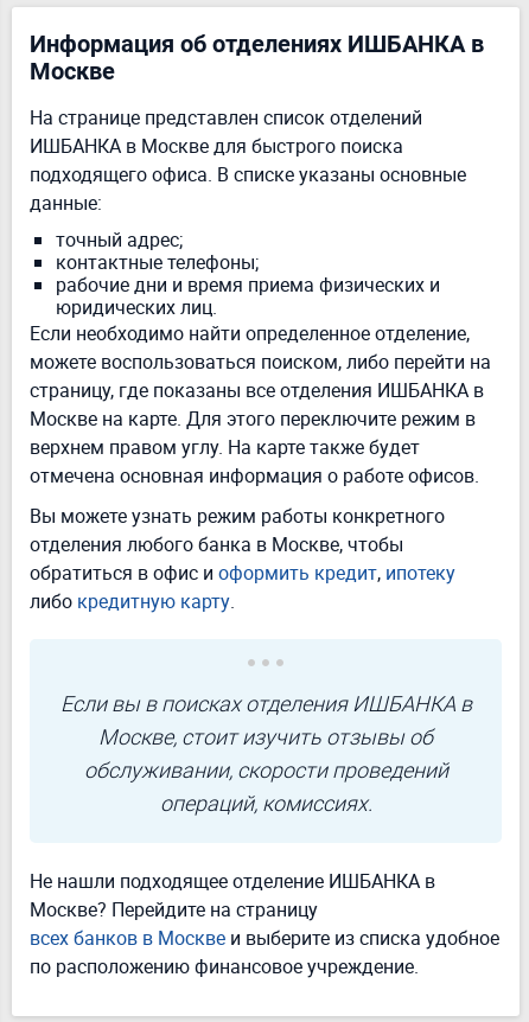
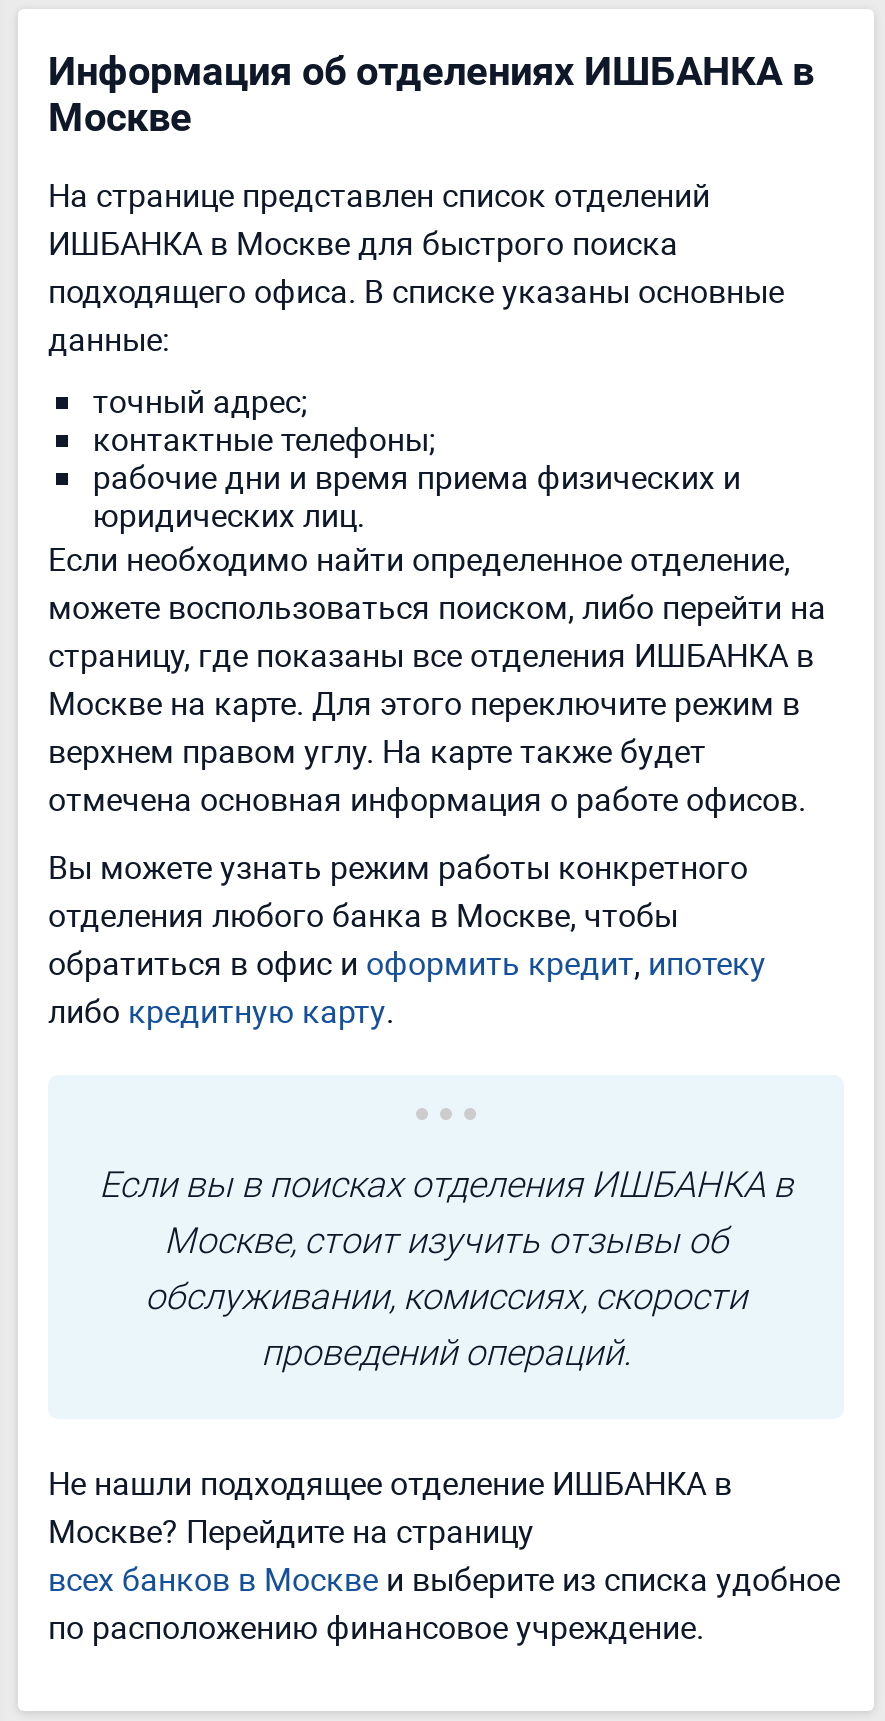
[84,755,448,816] обслуживании, скорости проведений | операций, комиссиях. -> [145,1270,747,1374] обслуживании, комиссиях, скорости | проведений операций.

